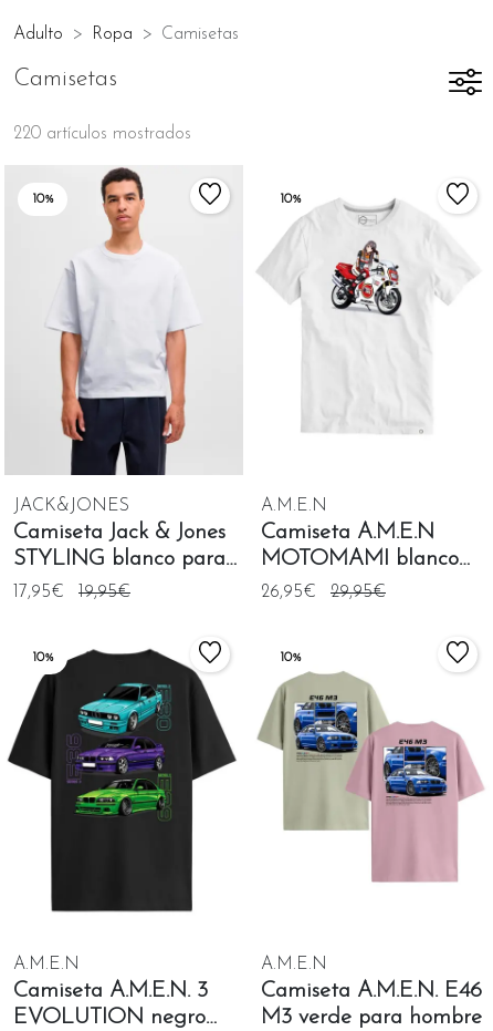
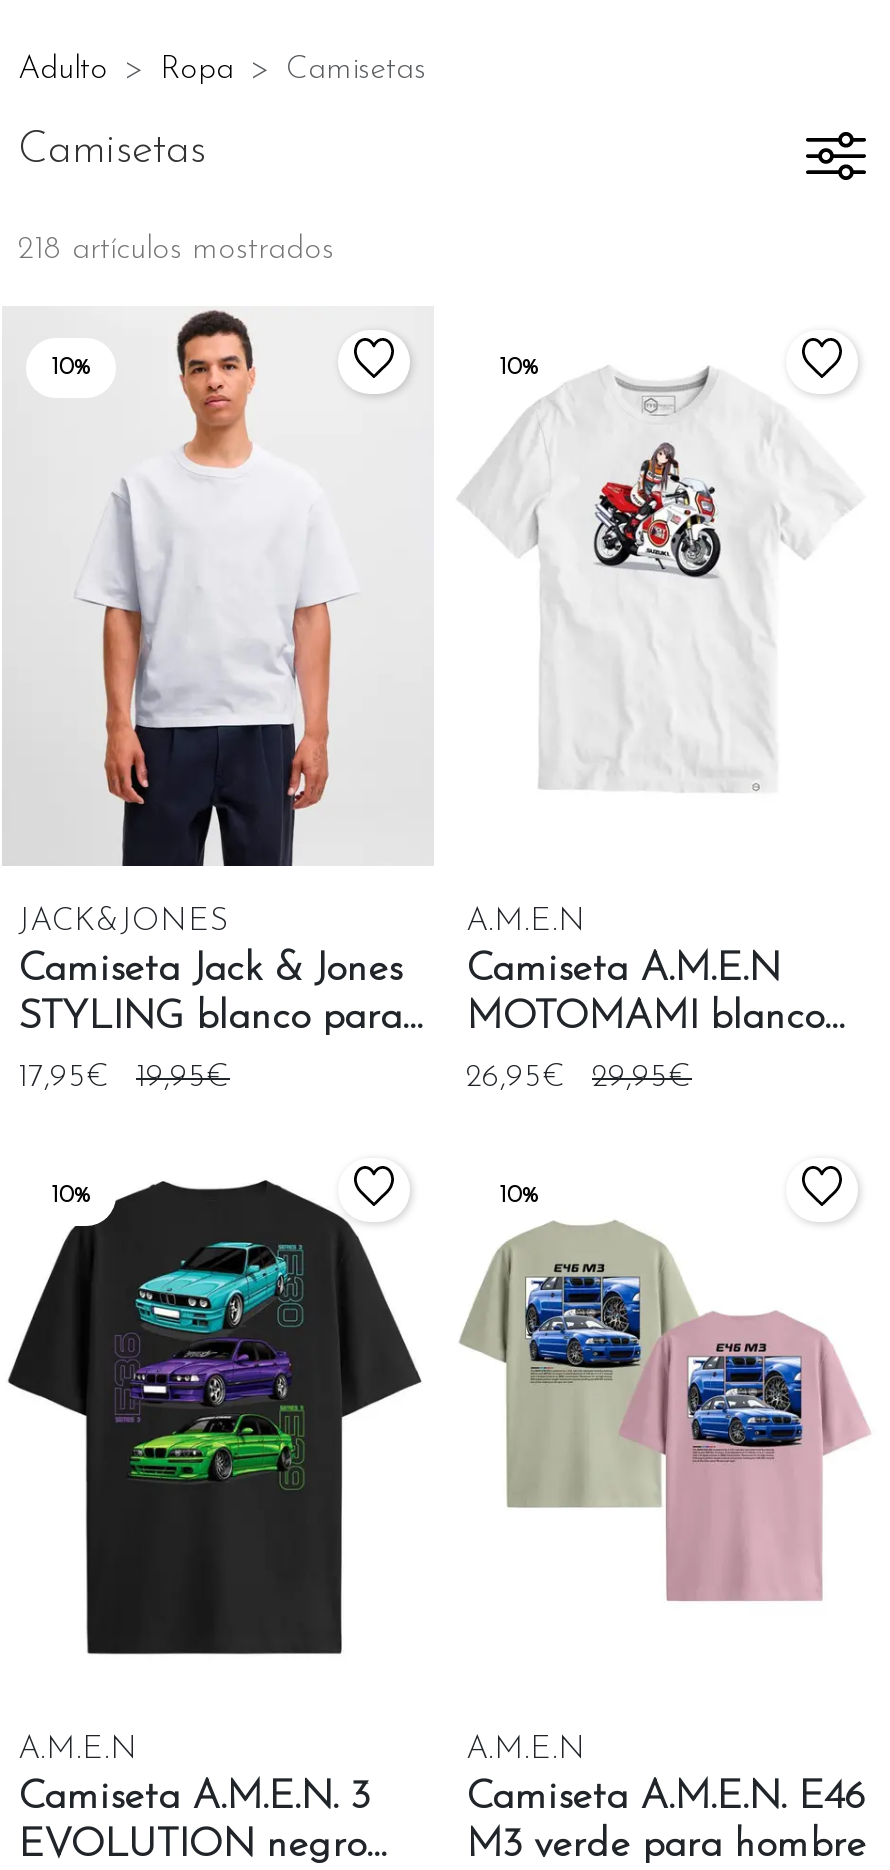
[13,125,191,143] 220 artículos mostrados -> [18,234,334,266] 218 artículos mostrados

